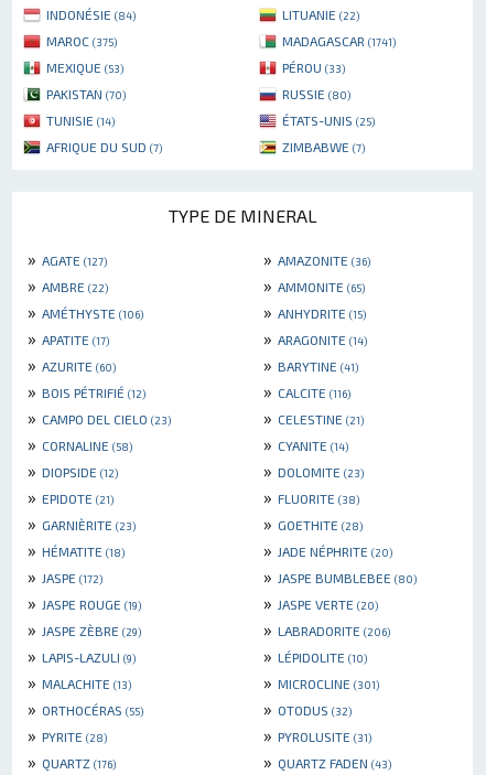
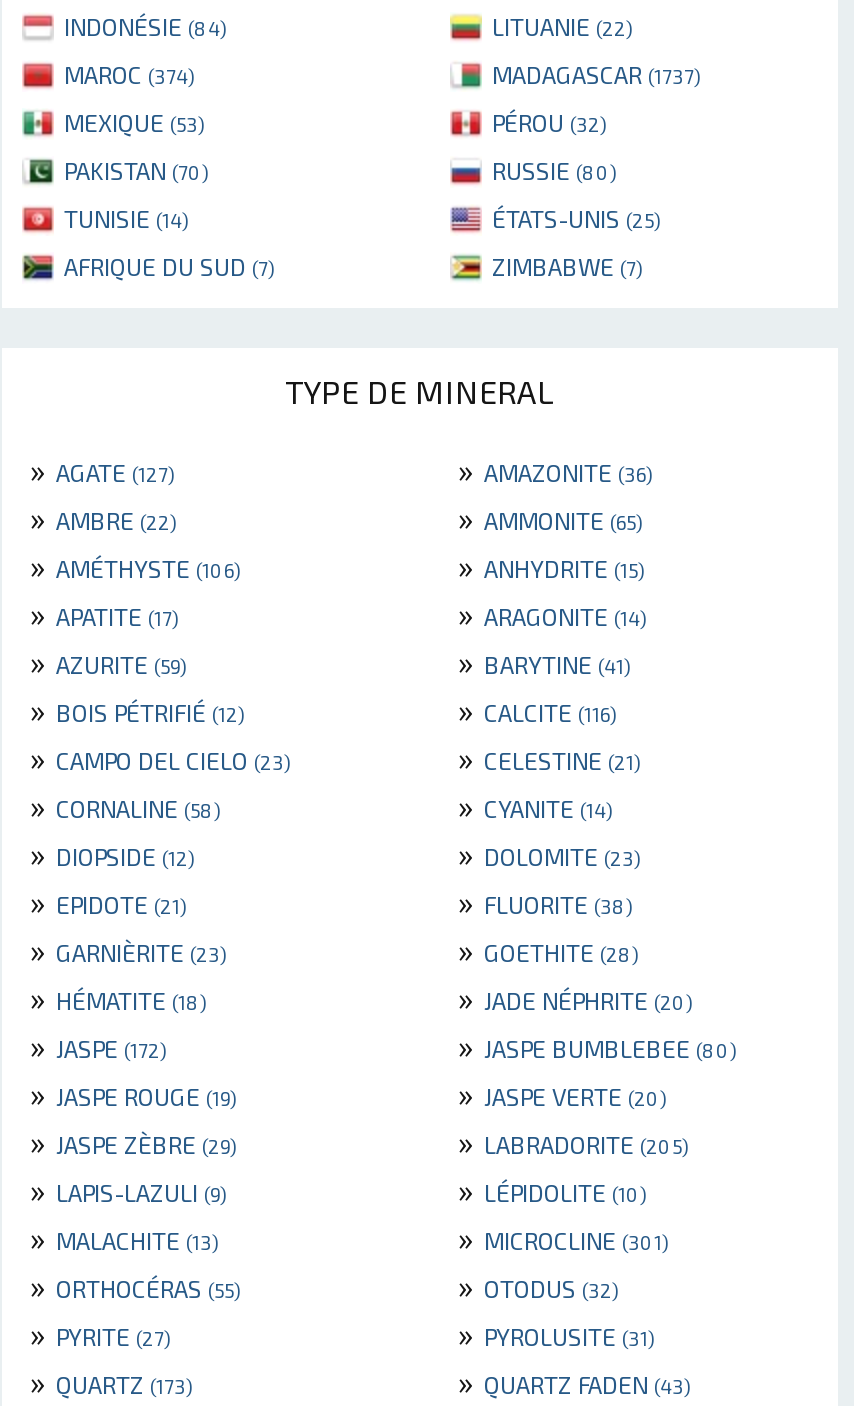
[46,33,117,48] MAROC (375) -> [64,59,194,87] MAROC (374)
[282,33,396,48] MADAGASCAR (1741) -> [492,59,700,87] MADAGASCAR (1737)
[282,59,345,75] PÉROU (33) -> [492,107,606,135] PÉROU (32)
[23,353,116,374] » AZURITE (60) -> [22,641,186,679] » AZURITE (59)
[259,618,390,639] » LABRADORITE (206) -> [450,1121,688,1159] » LABRADORITE (205)
[23,724,107,745] » PYRITE (28) -> [22,1313,170,1351] » PYRITE (27)
[23,750,116,771] » QUARTZ (176) -> [22,1361,192,1399] » QUARTZ (173)

